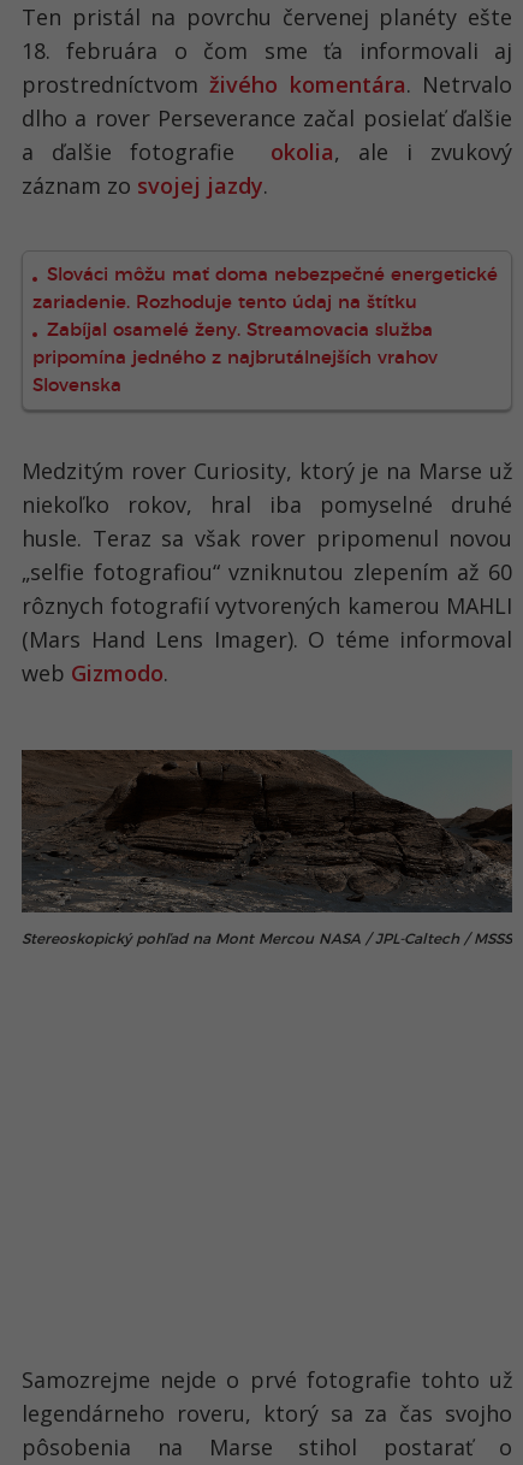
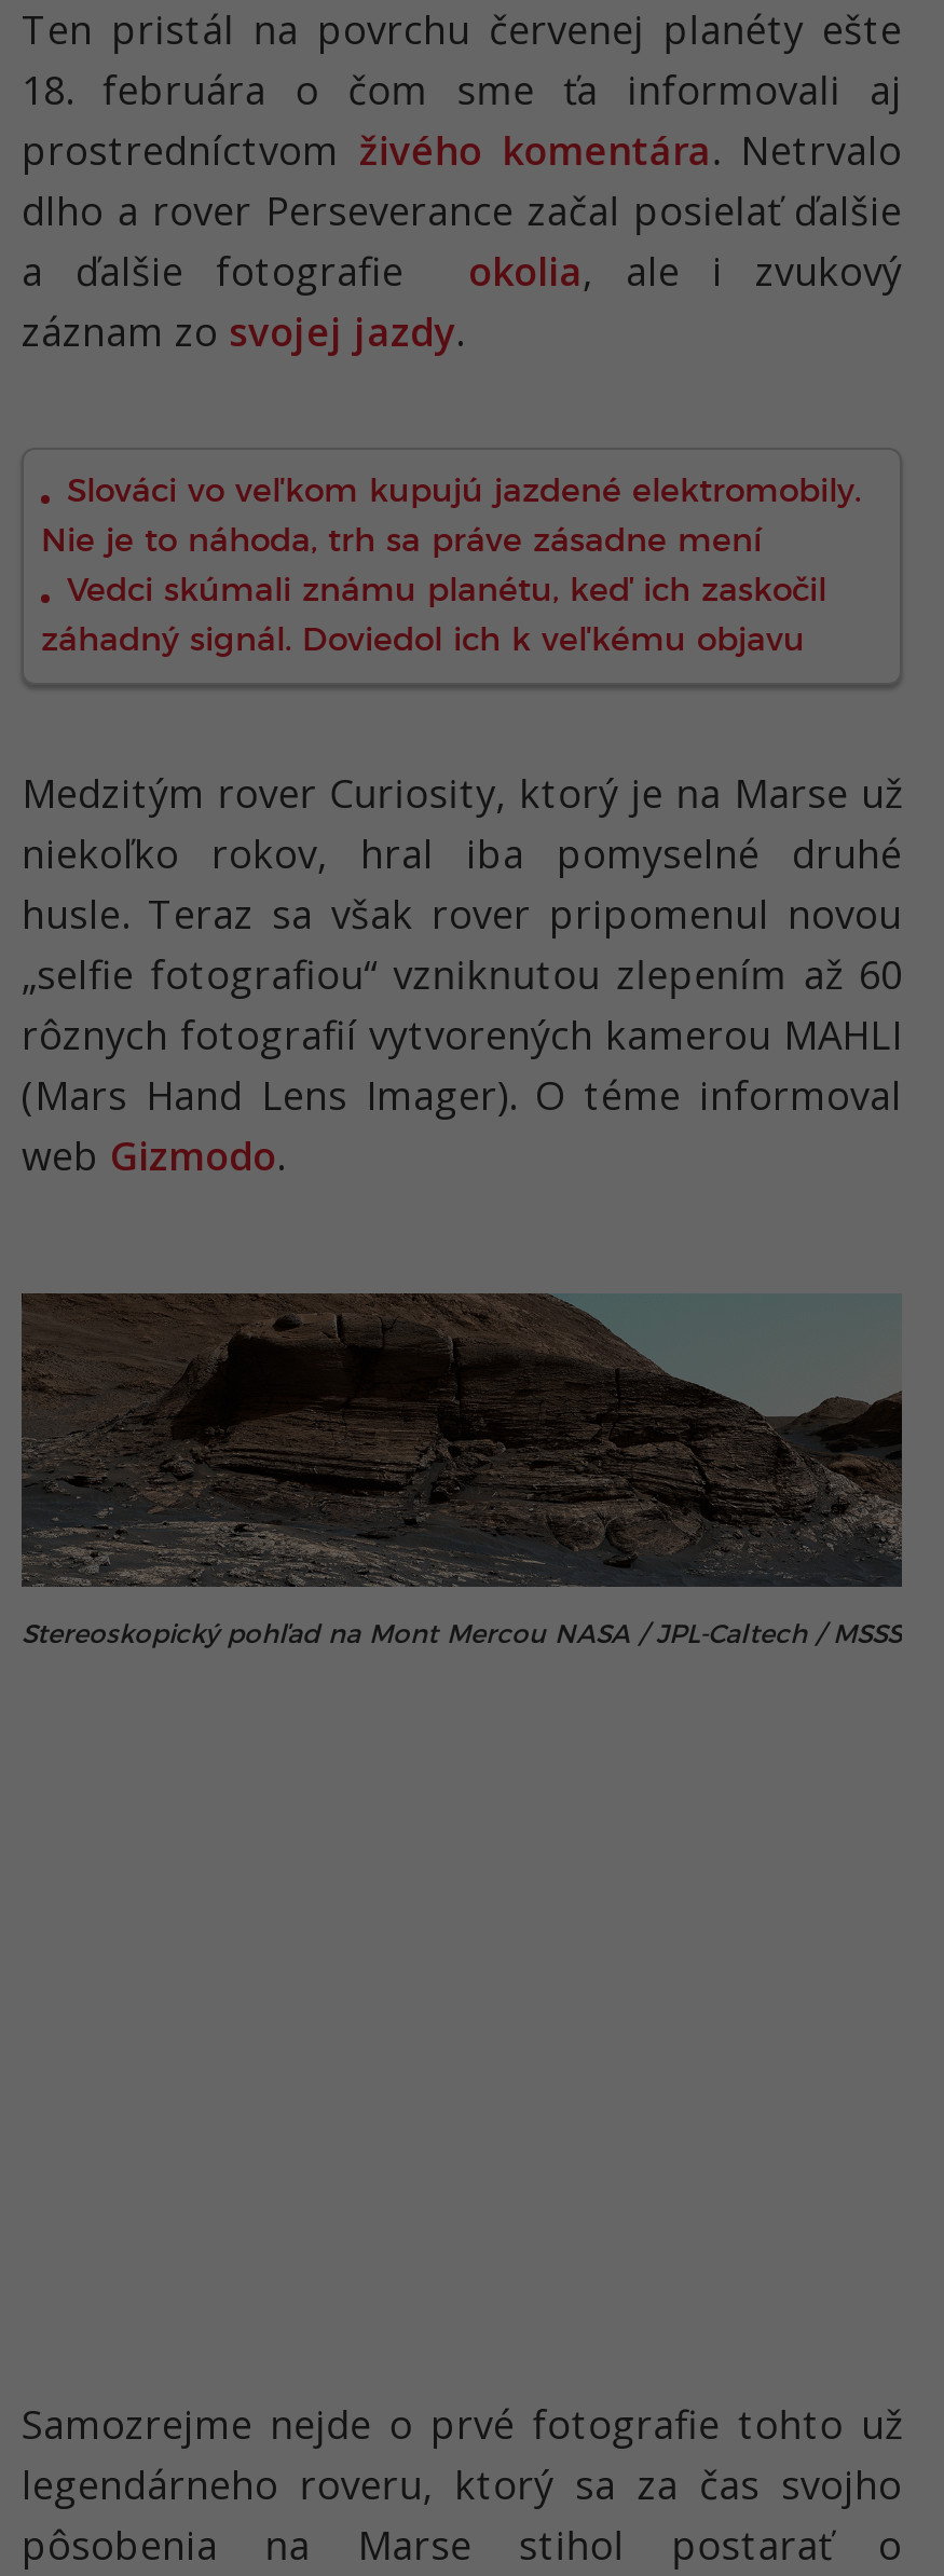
[32,266,498,395] Slováci môžu mať doma nebezpečné energetické | zariadenie. Rozhoduje tento údaj na štítku | Zabíjal osamelé ženy. Streamovacia služba | pripomína jedného z najbrutálnejších vrahov | Slovenska -> [41,476,861,658] Slováci vo veľkom kupujú jazdené elektromobily. | Nie je to náhoda, trh sa práve zásadne mení | Vedci skúmali známu planétu, keď ich zaskočil | záhadný signál. Doviedol ich k veľkému objavu

